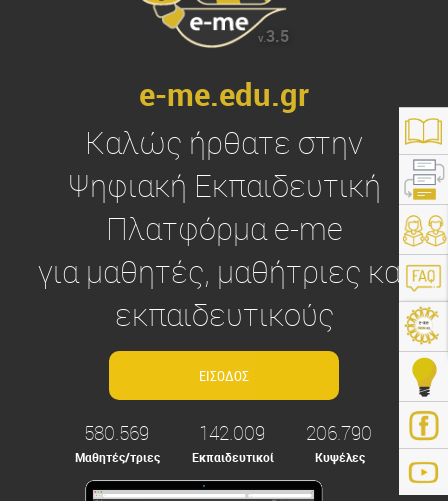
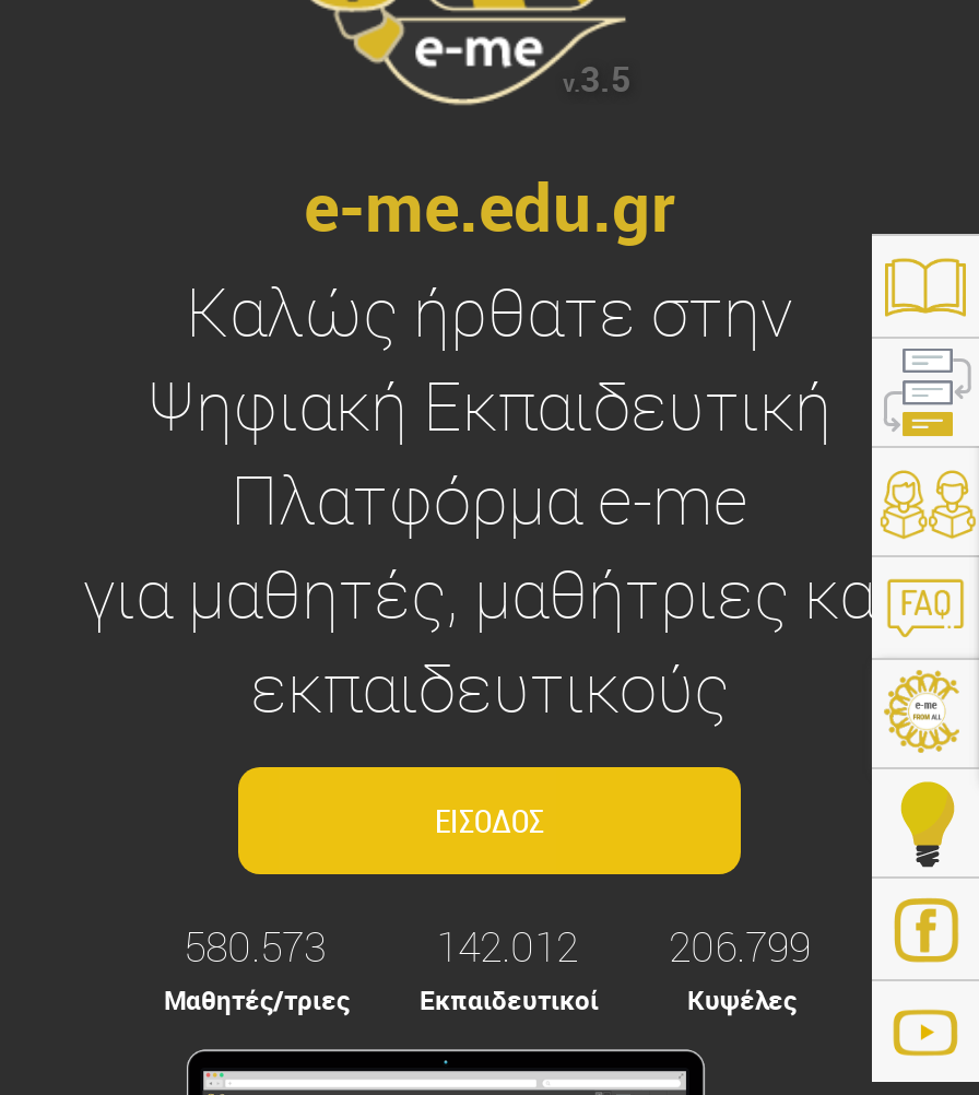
[83,420,148,446] 580.569 -> [184,919,326,976] 580.573
[198,420,264,446] 142.009 -> [436,919,578,976] 142.012
[305,420,371,446] 206.790 -> [669,919,811,976] 206.799

